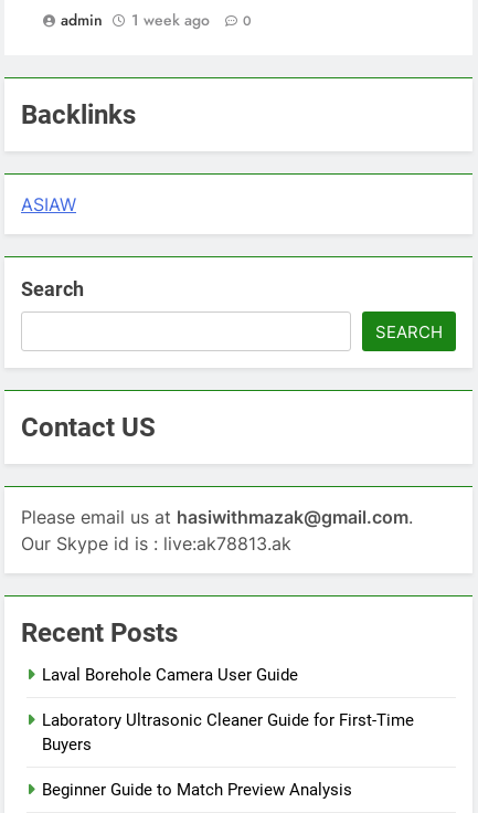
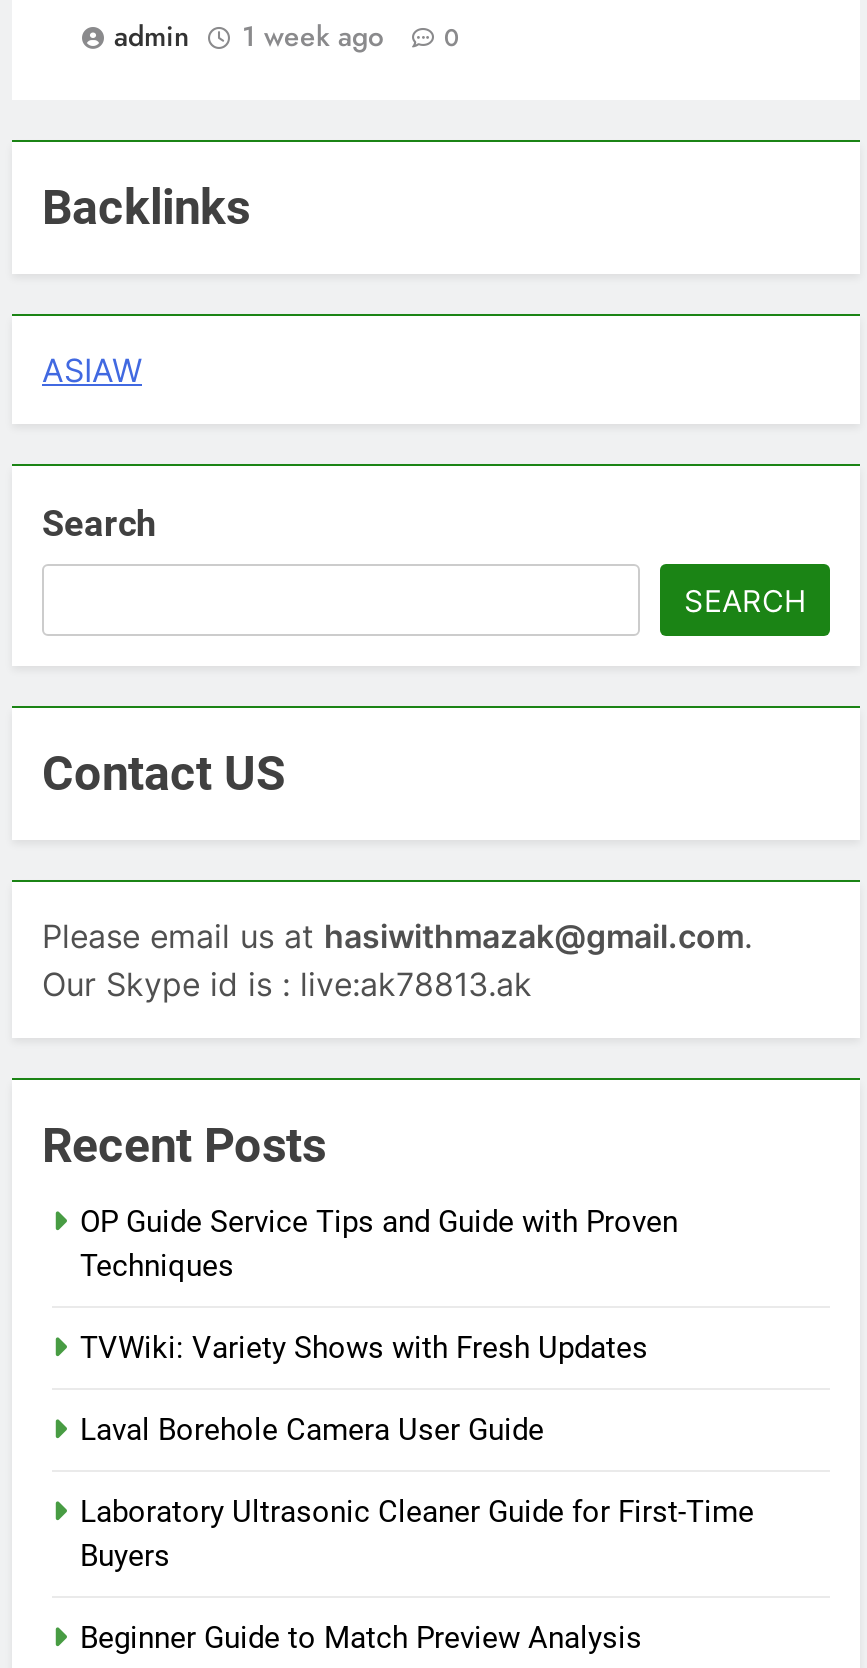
none -> [80,1204,678,1366] OP Guide Service Tips and Guide with Proven | Techniques | TVWiki: Variety Shows with Fresh Updates

